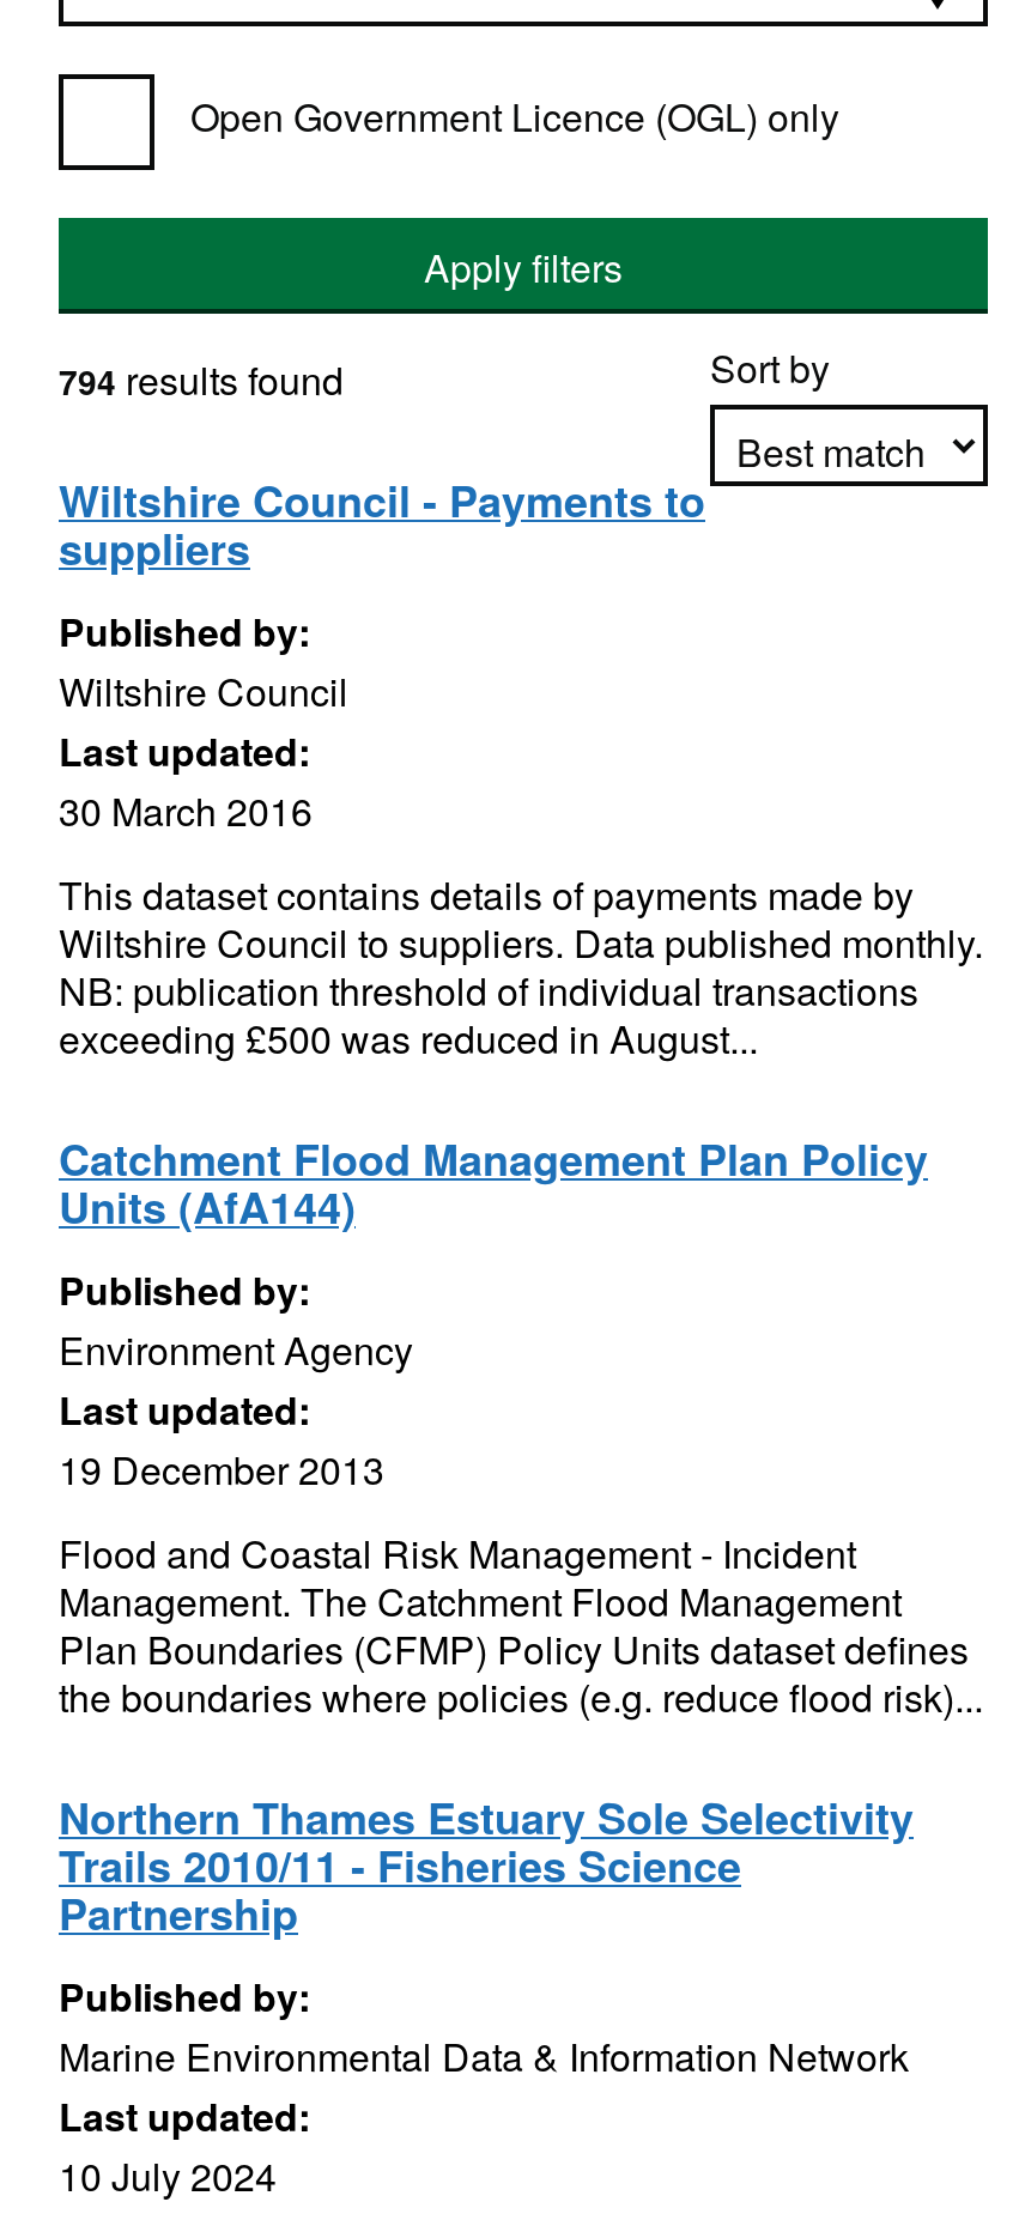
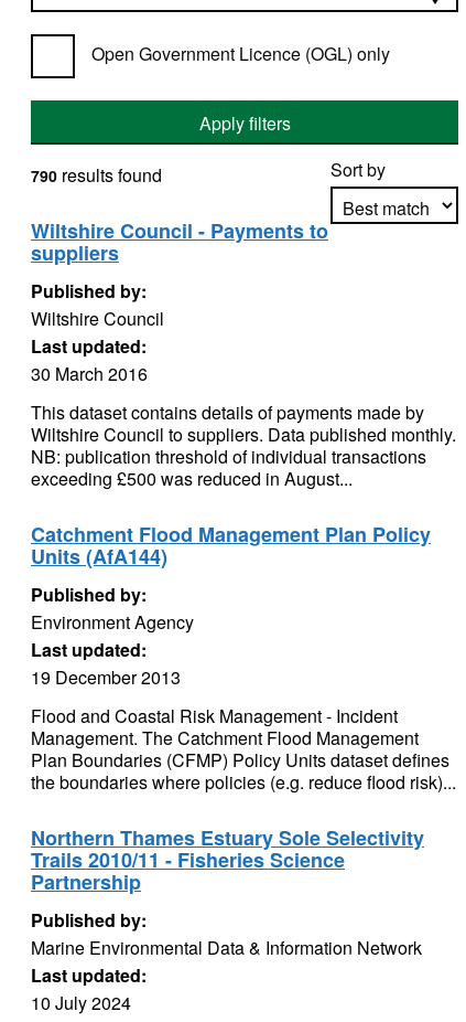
[59,352,344,407] 794 results found -> [31,162,162,188] 790 results found

